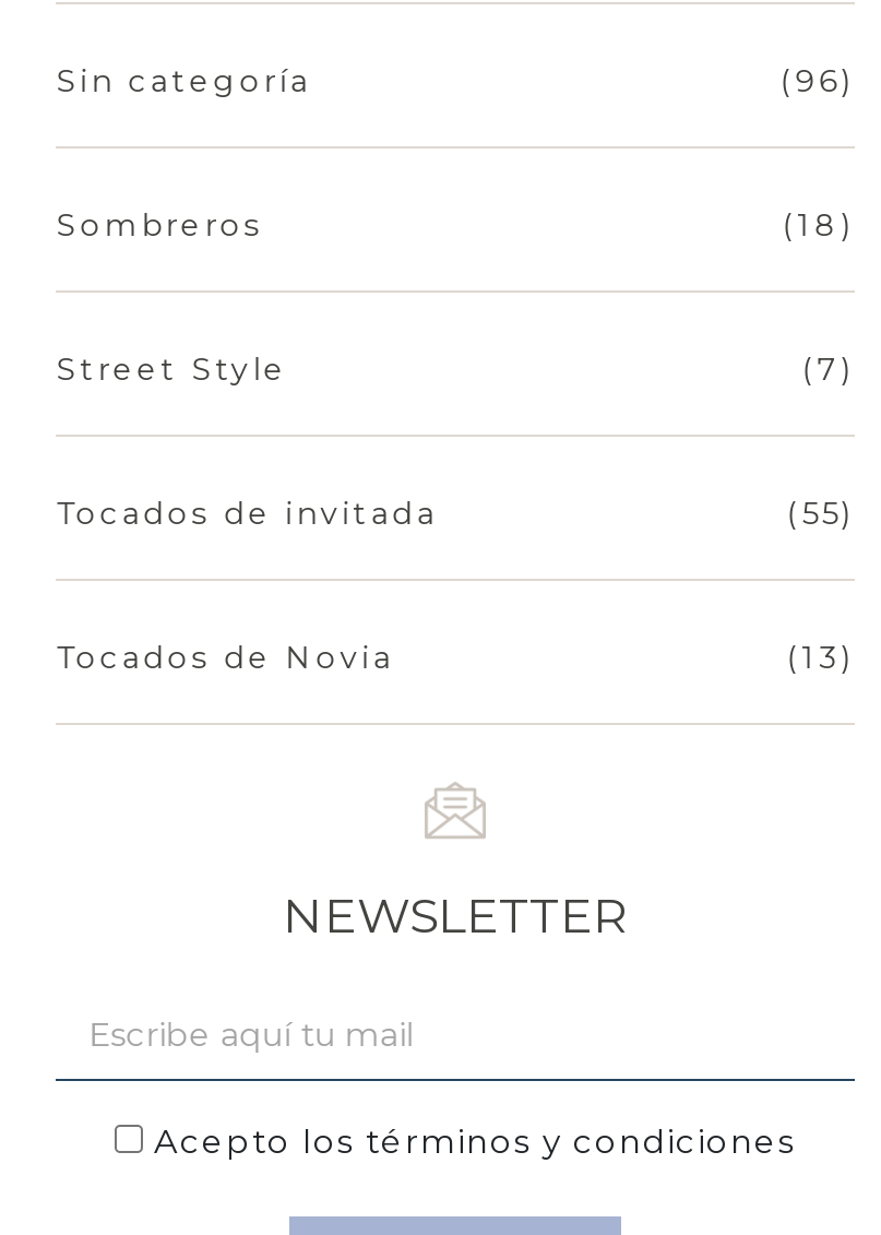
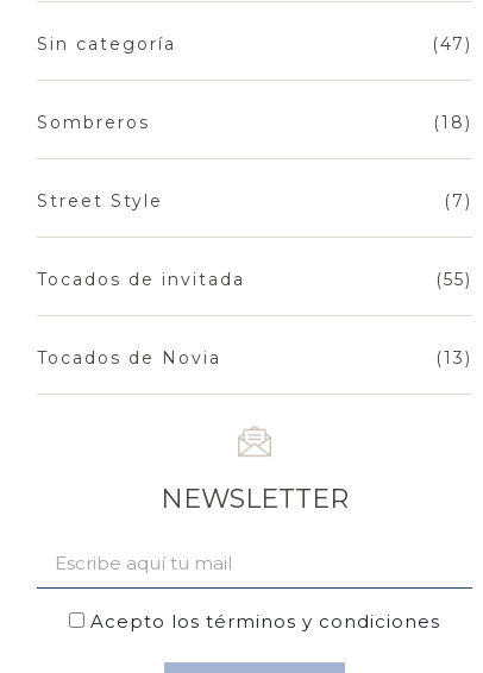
[780,61,854,100] (96) -> [432,33,472,54] (47)

